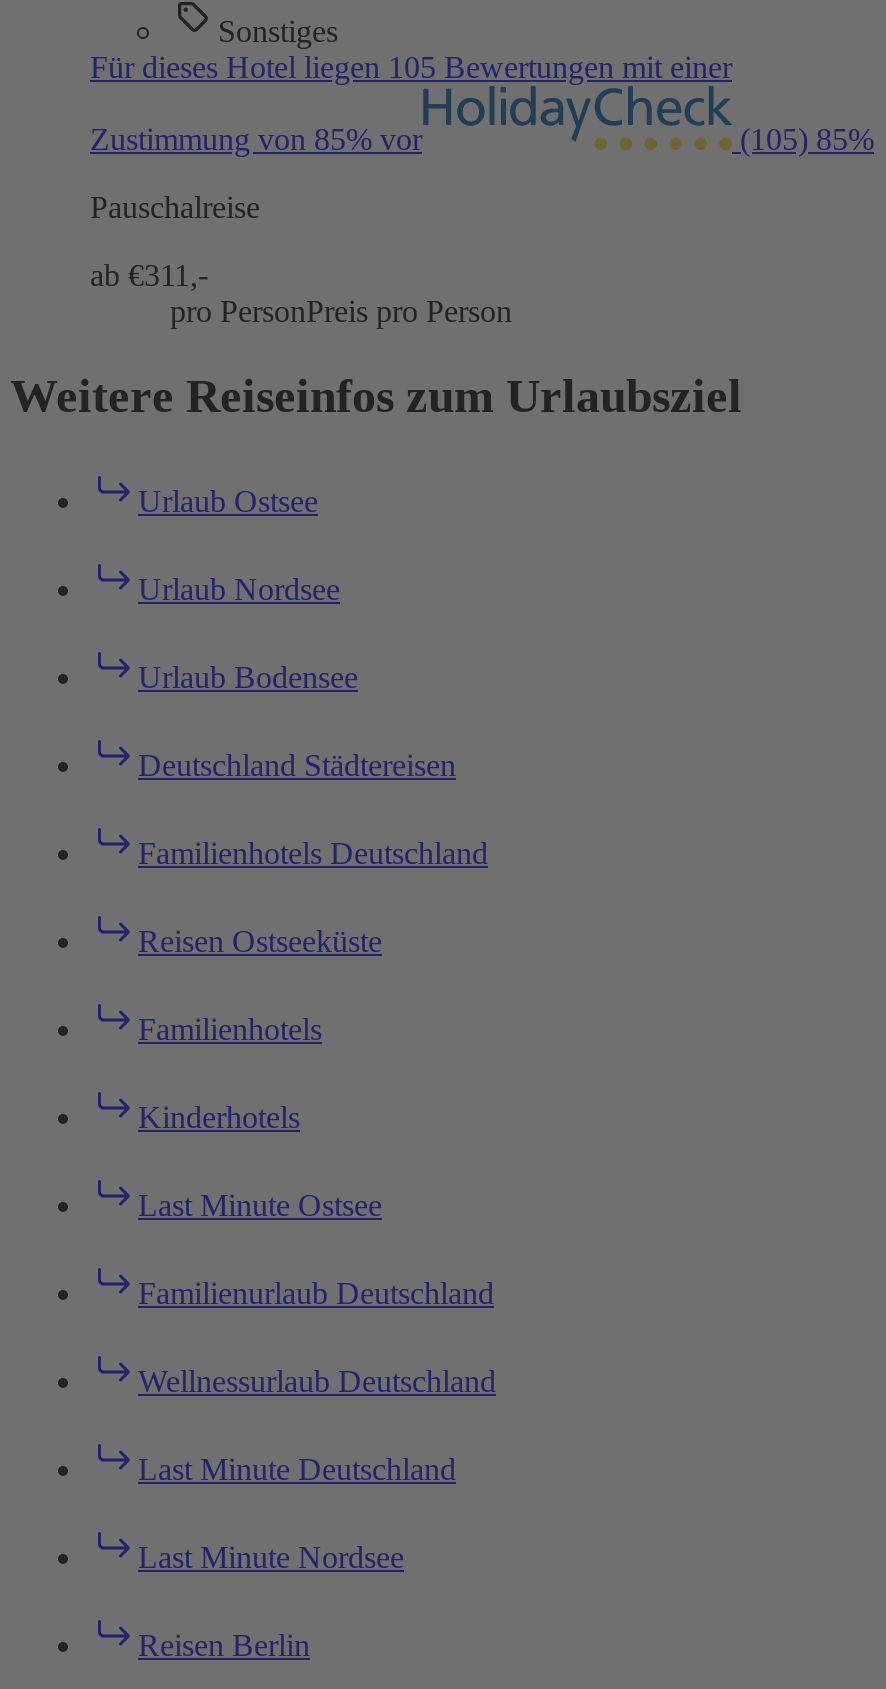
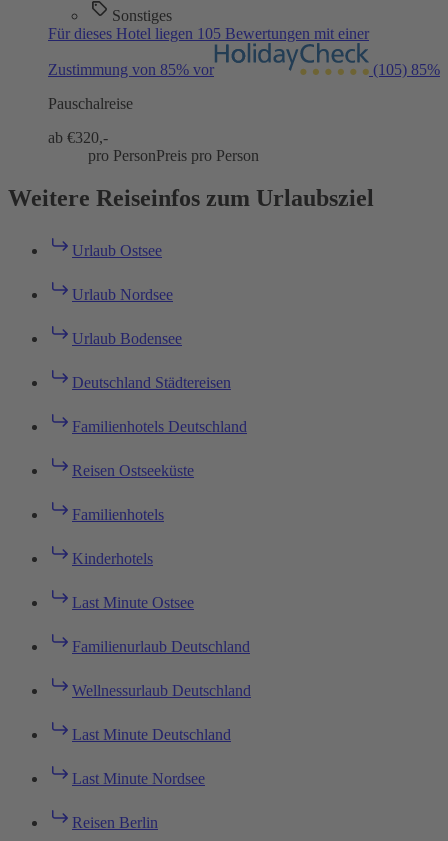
[90,258,208,292] ab €311,- -> [48,129,108,146] ab €320,-

